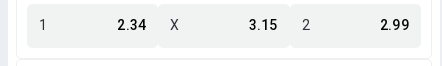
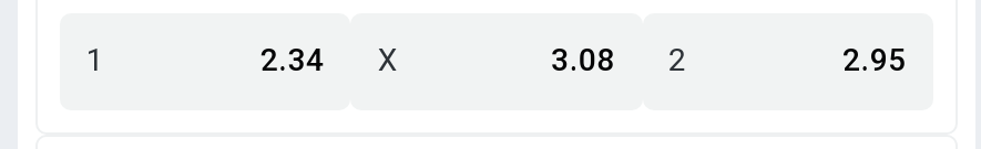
[249,17,310,33] 3.15 2 -> [551,42,687,77] 3.08 2
[380,17,409,33] 2.99 -> [842,42,907,77] 2.95

